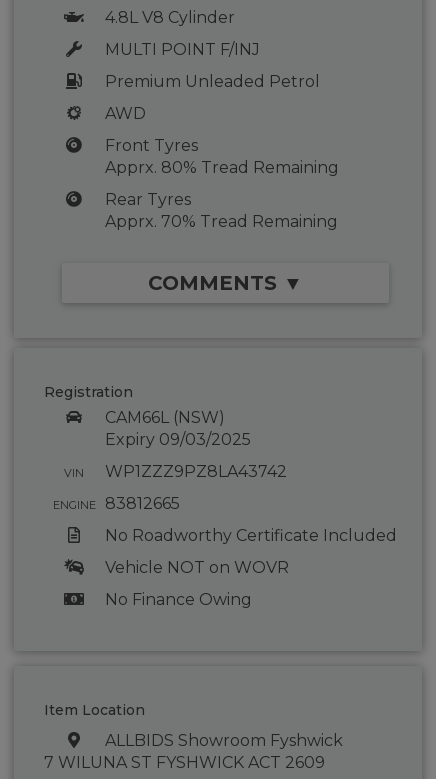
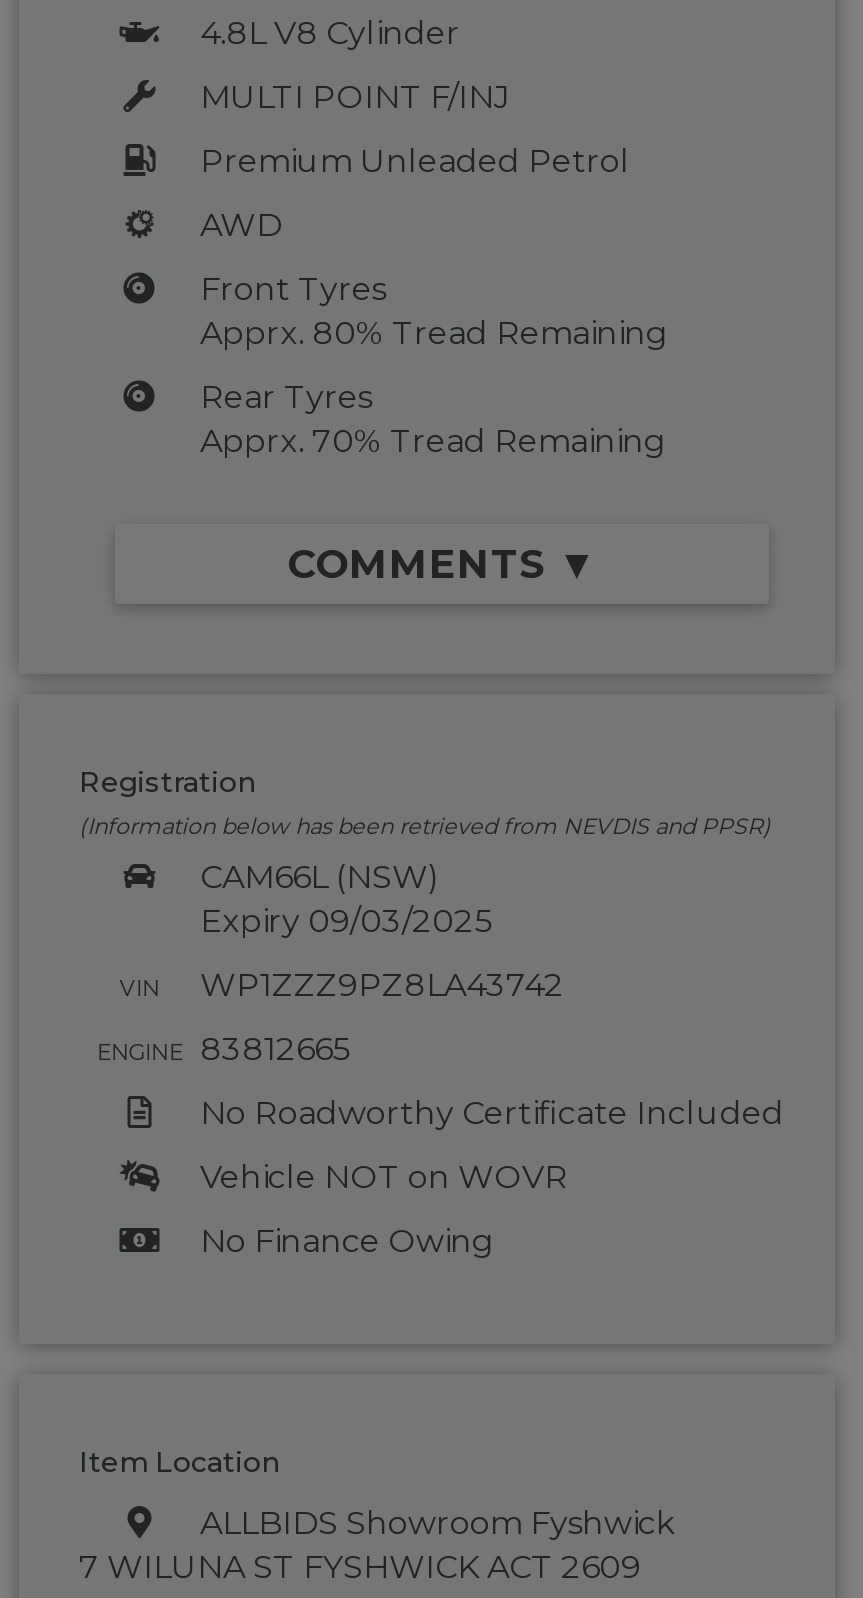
none -> [79,813,771,841] (Information below has been retrieved from NEVDIS and PPSR)

